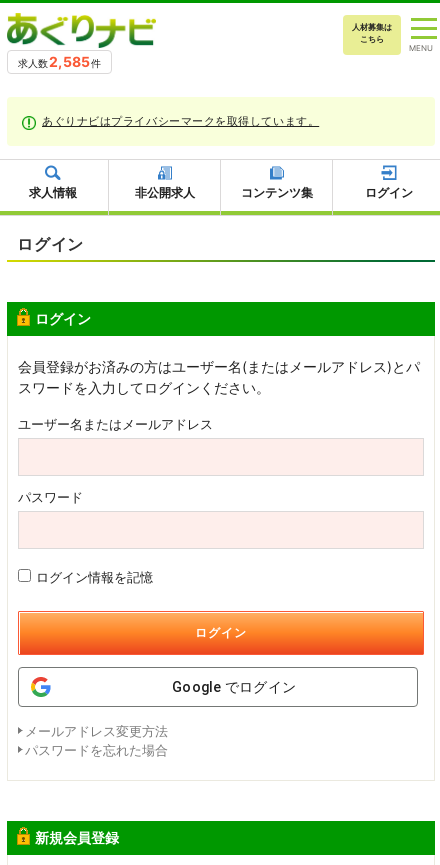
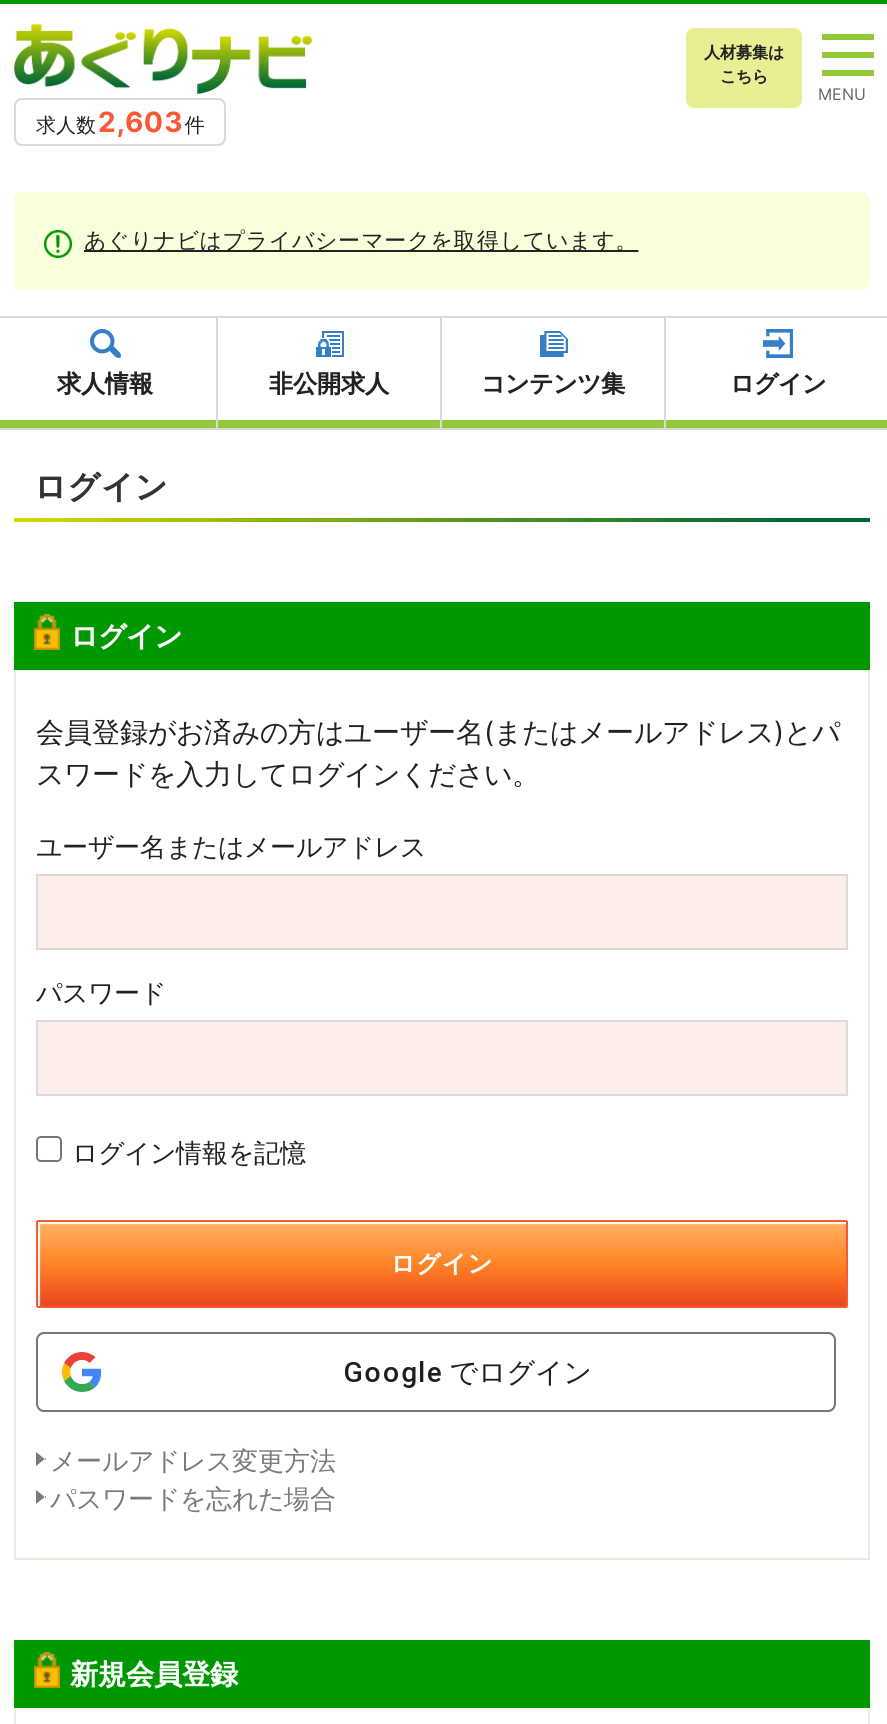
[18,53,101,70] 求人数2,585件 -> [36,104,205,138] 求人数2,603件

